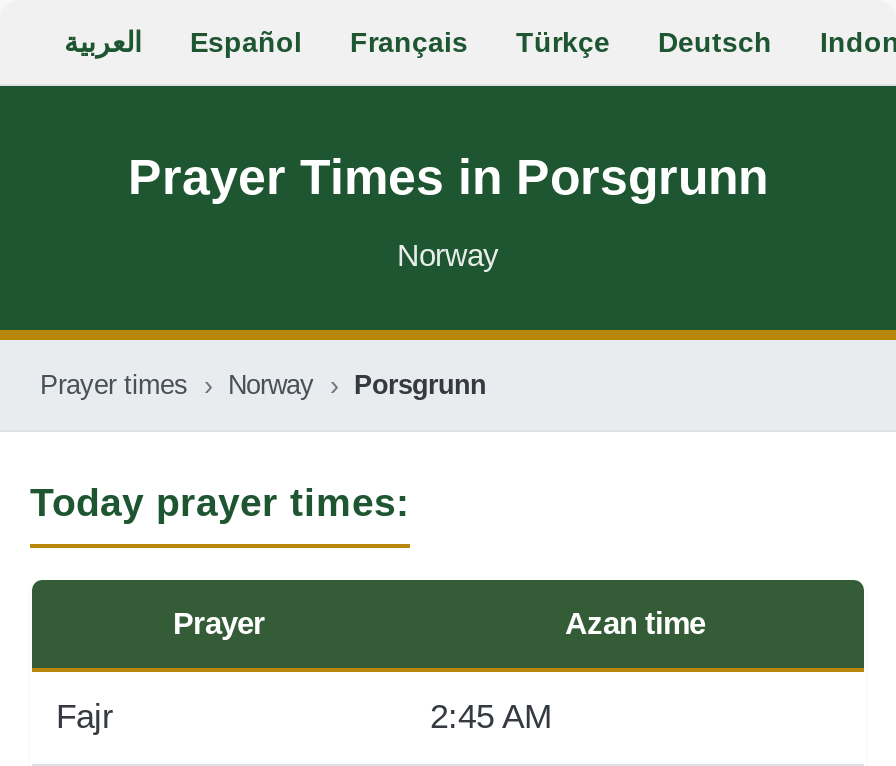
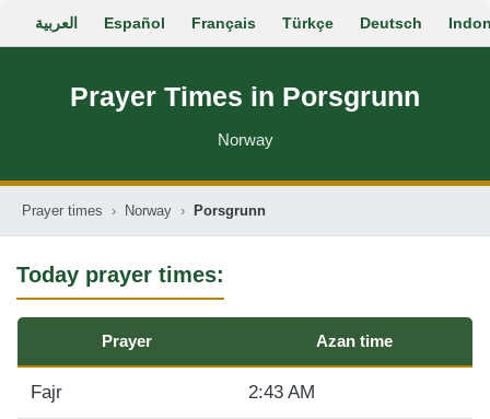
[430,698,552,736] 2:45 AM -> [248,382,315,403] 2:43 AM

